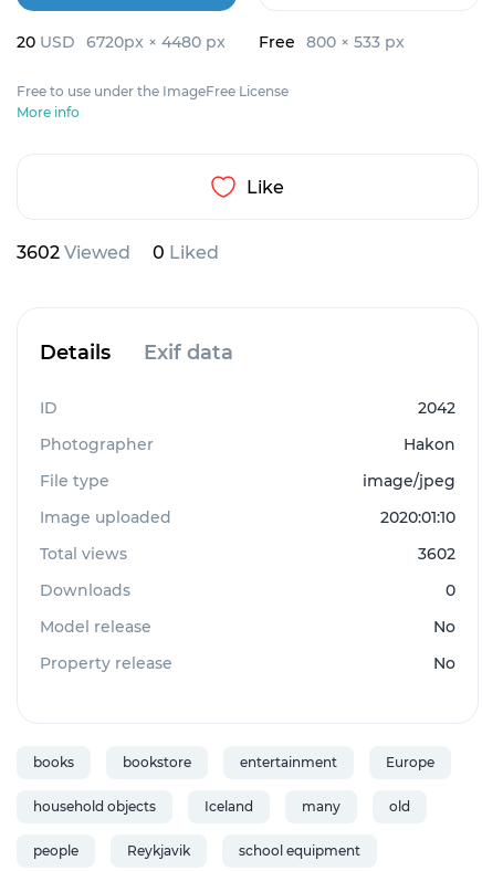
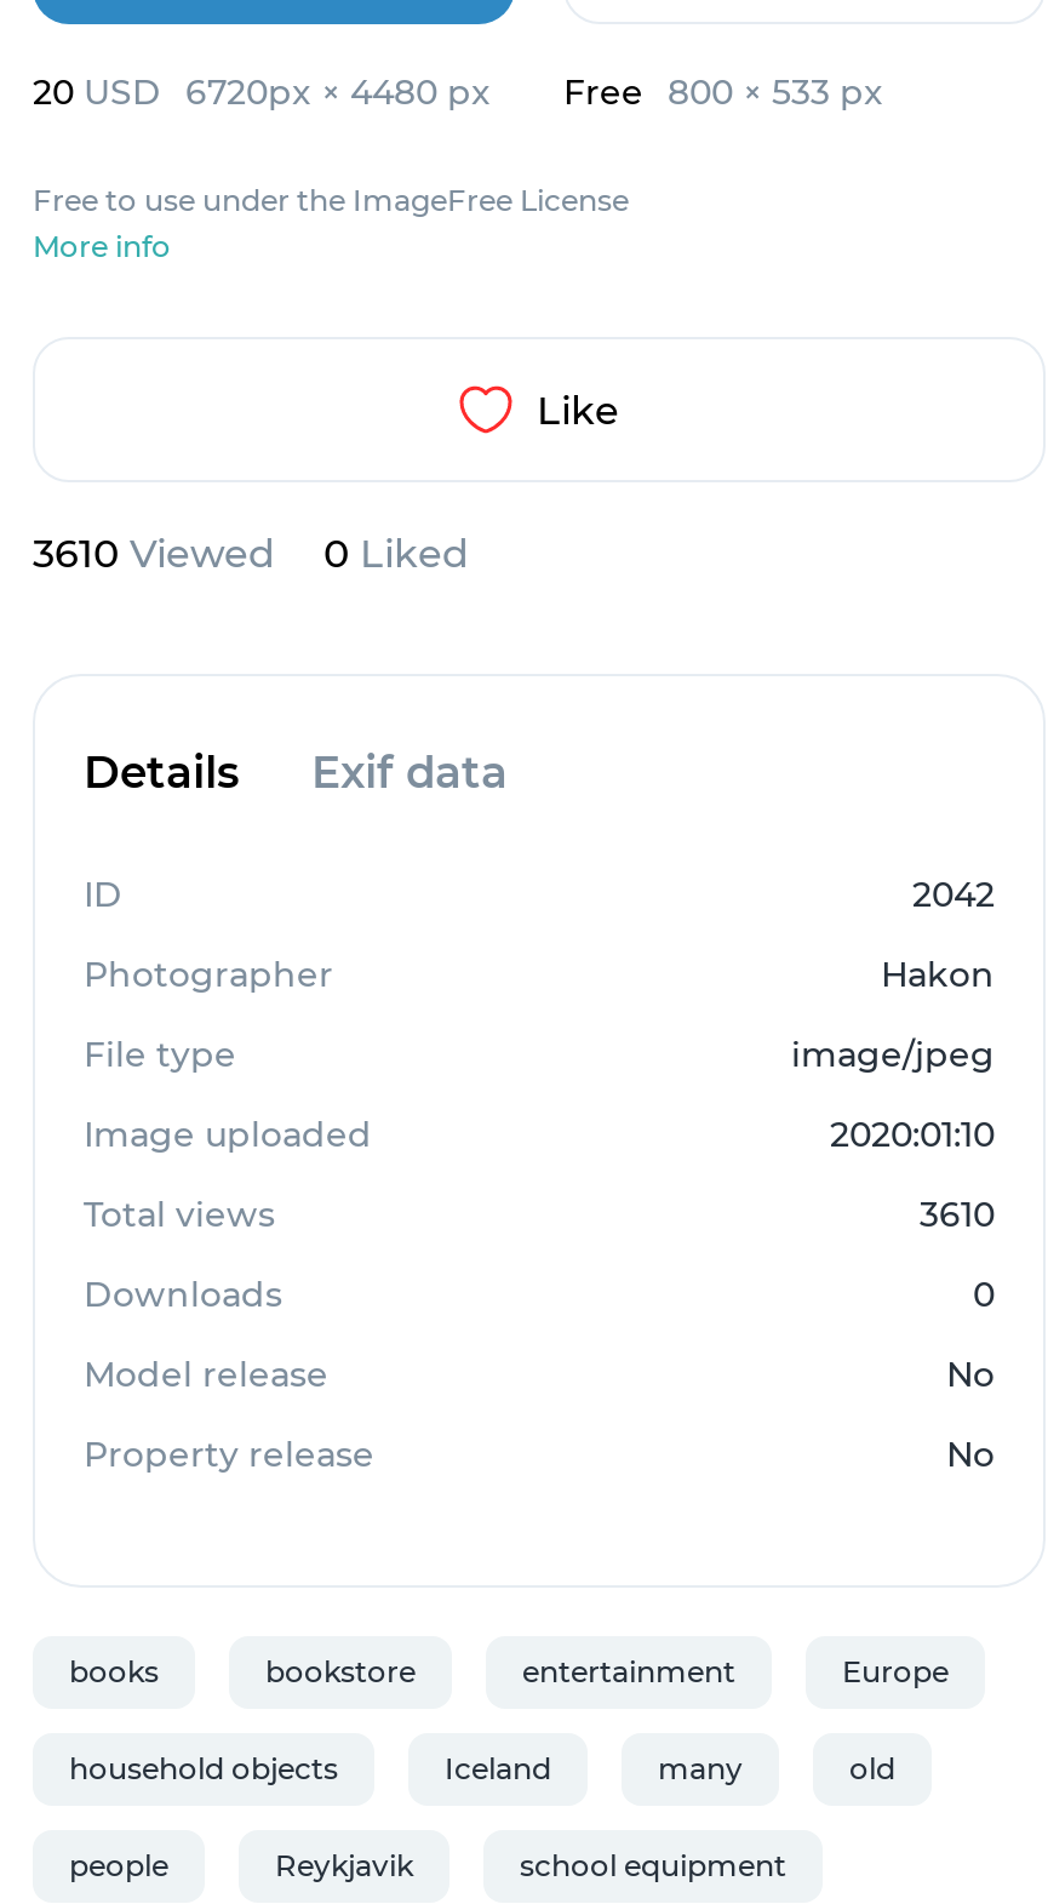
[17,243,219,264] 3602 Viewed 0 Liked -> [33,532,469,578] 3610 Viewed 0 Liked
[418,544,455,564] 3602 -> [920,1194,995,1237] 3610

